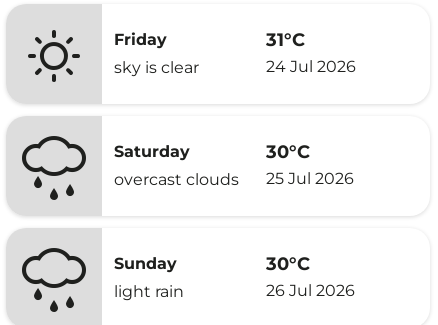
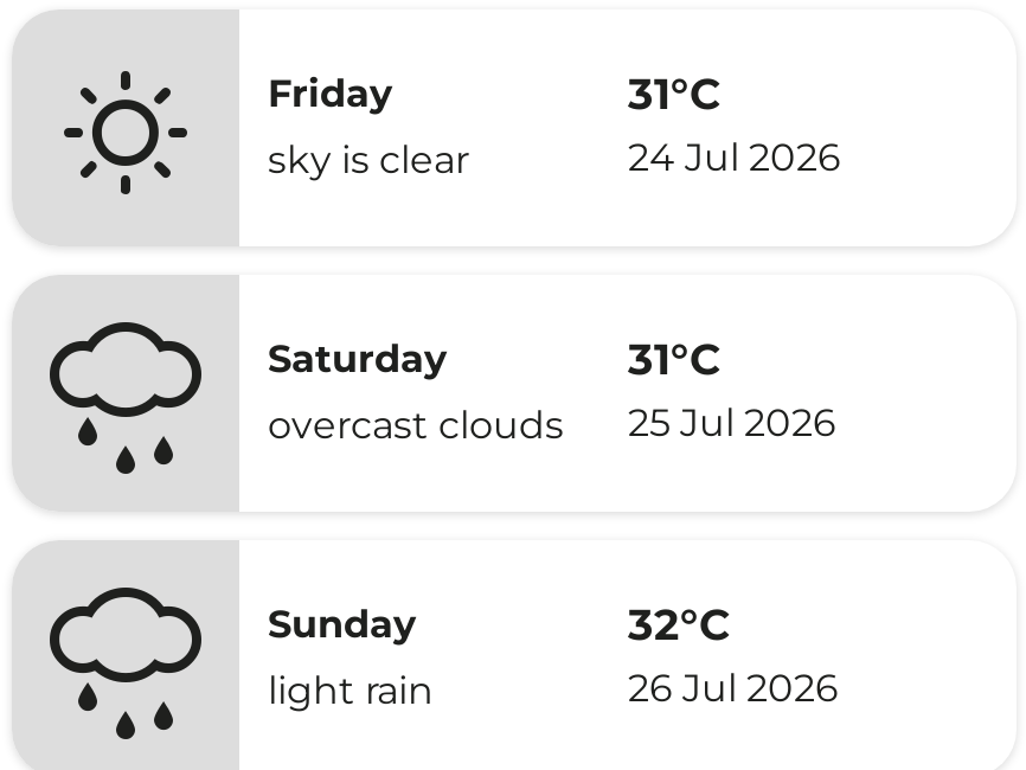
[266,140,310,162] 30°C -> [628,333,720,385] 31°C
[266,252,310,274] 30°C -> [628,598,730,650] 32°C

